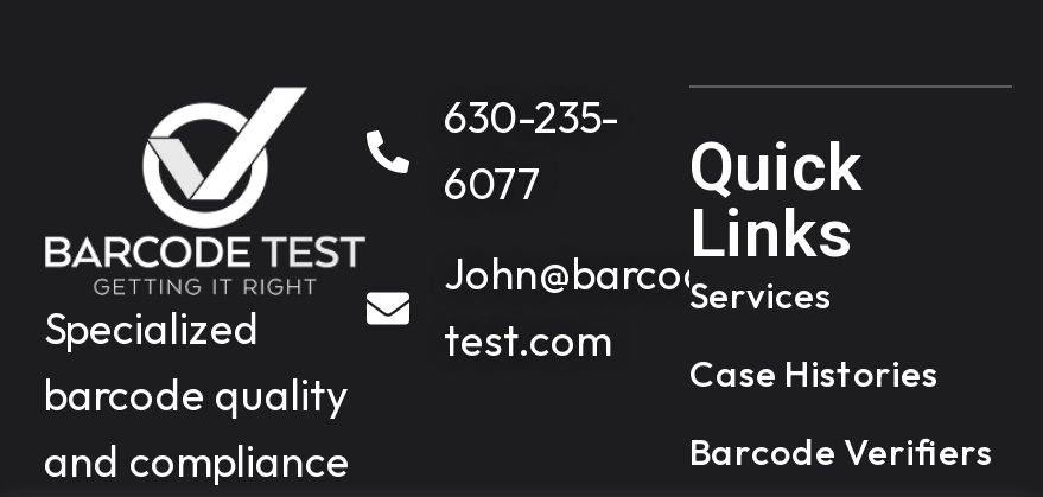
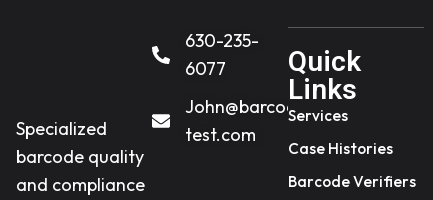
[42,84,402,295] [image] -> none

